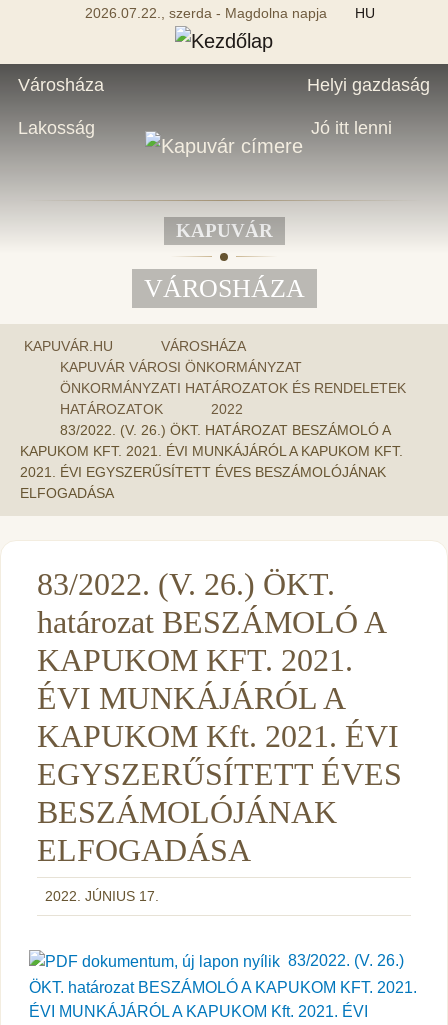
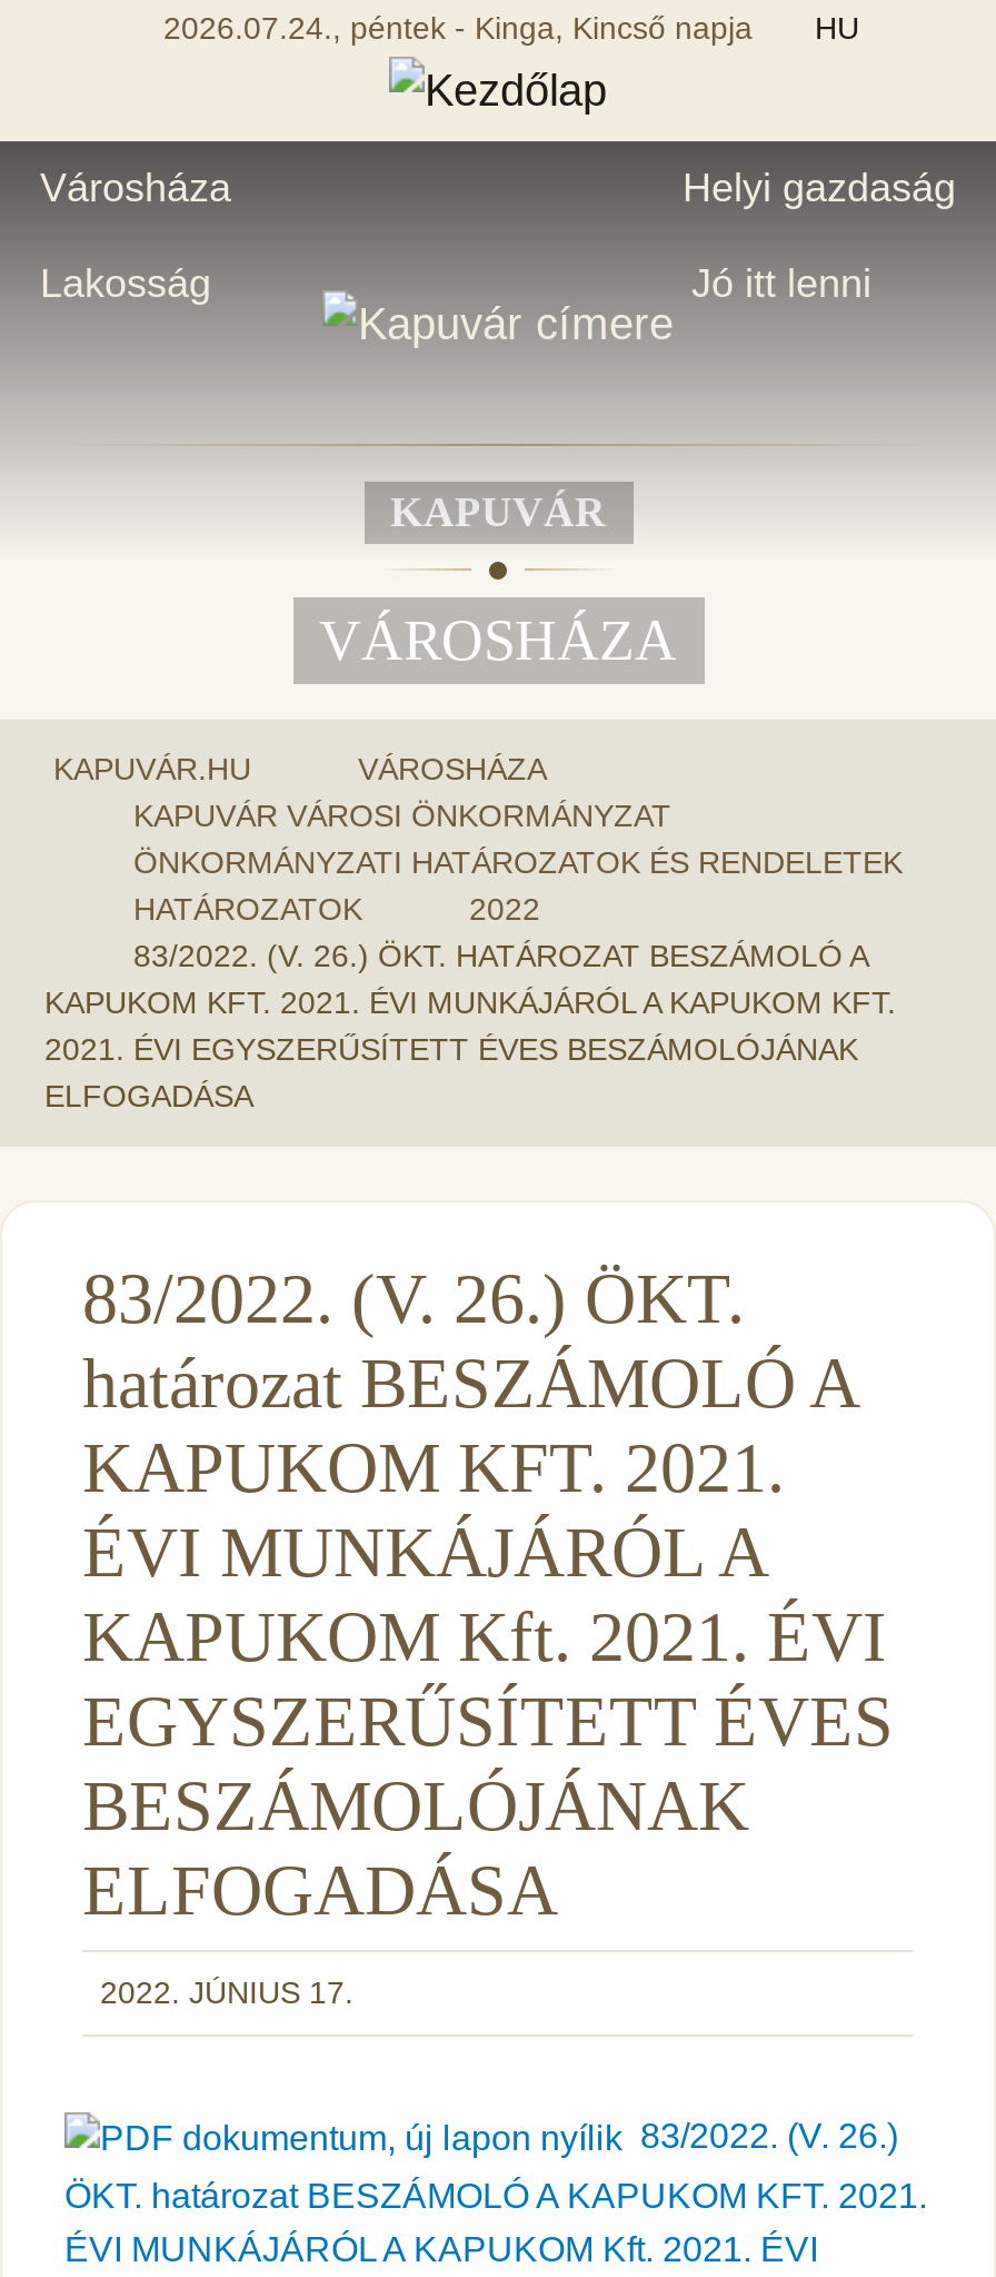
[85,5,331,21] 2026.07.22., szerda - Magdolna napja -> [163,10,761,46] 2026.07.24., péntek - Kinga, Kincső napja

